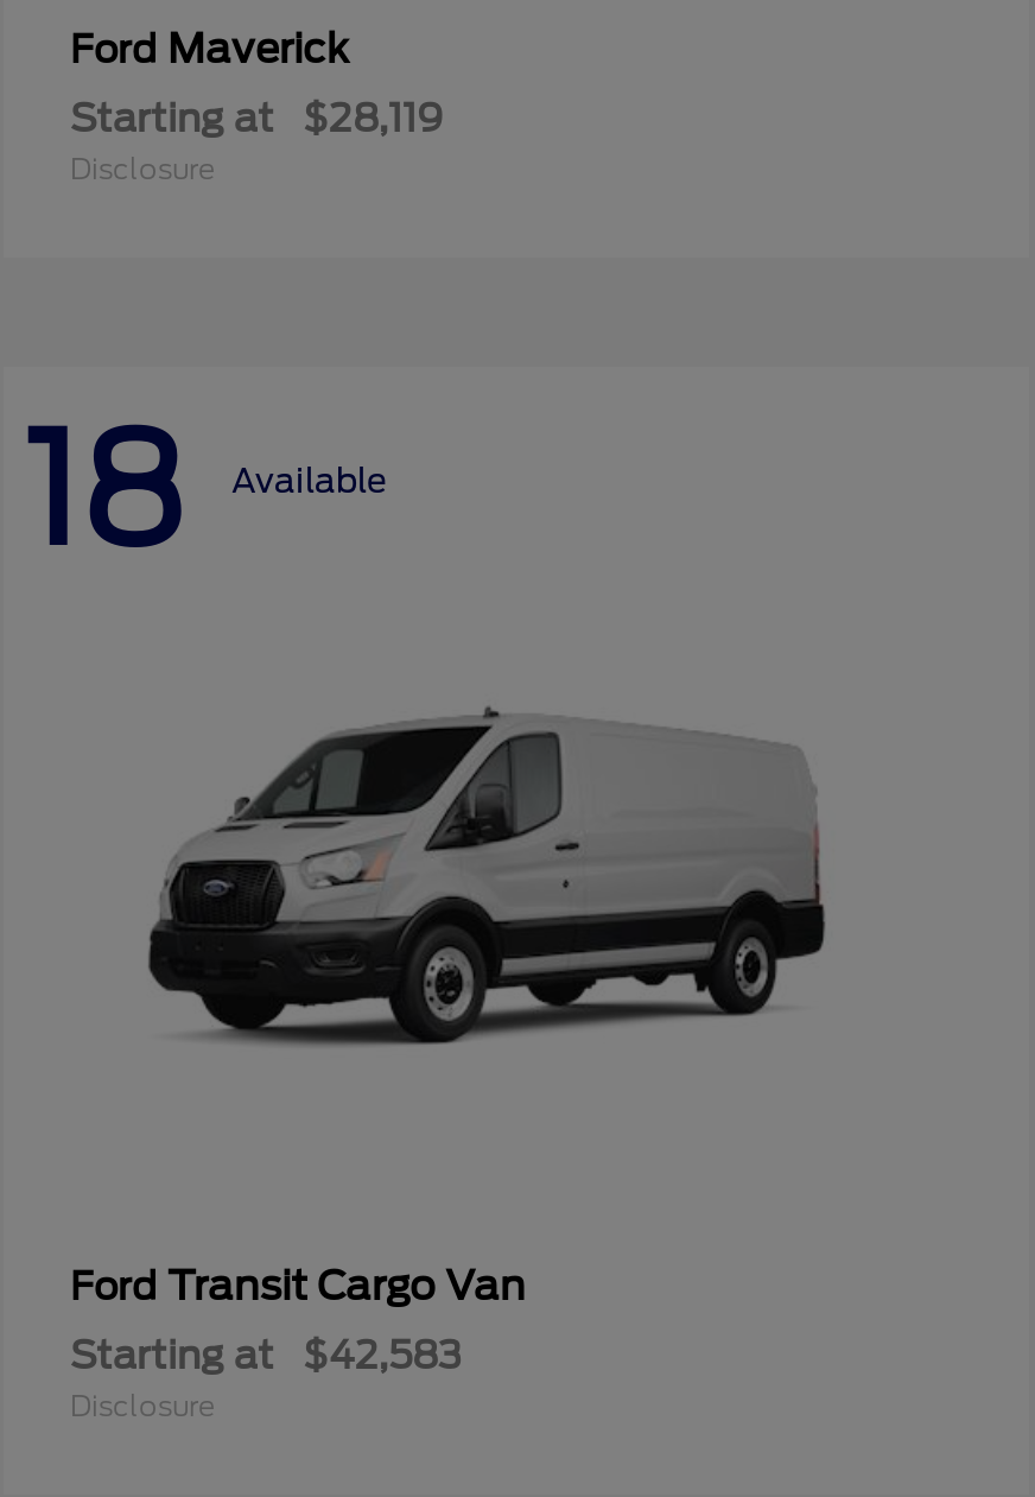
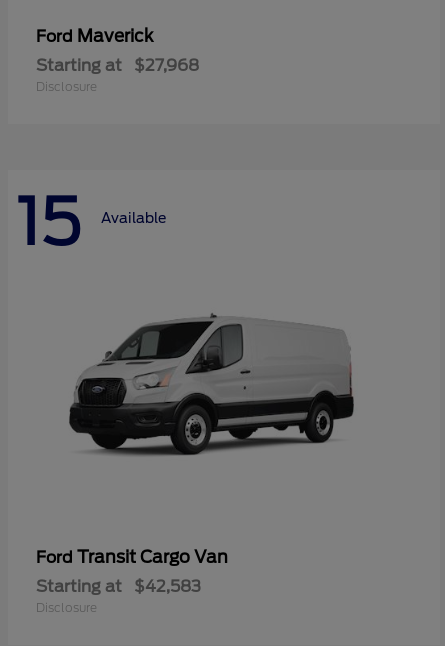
[70,96,443,141] Starting at $28,119 -> [36,56,199,75] Starting at $27,968
[23,401,386,582] 18 Available -> [16,184,166,260] 15 Available

